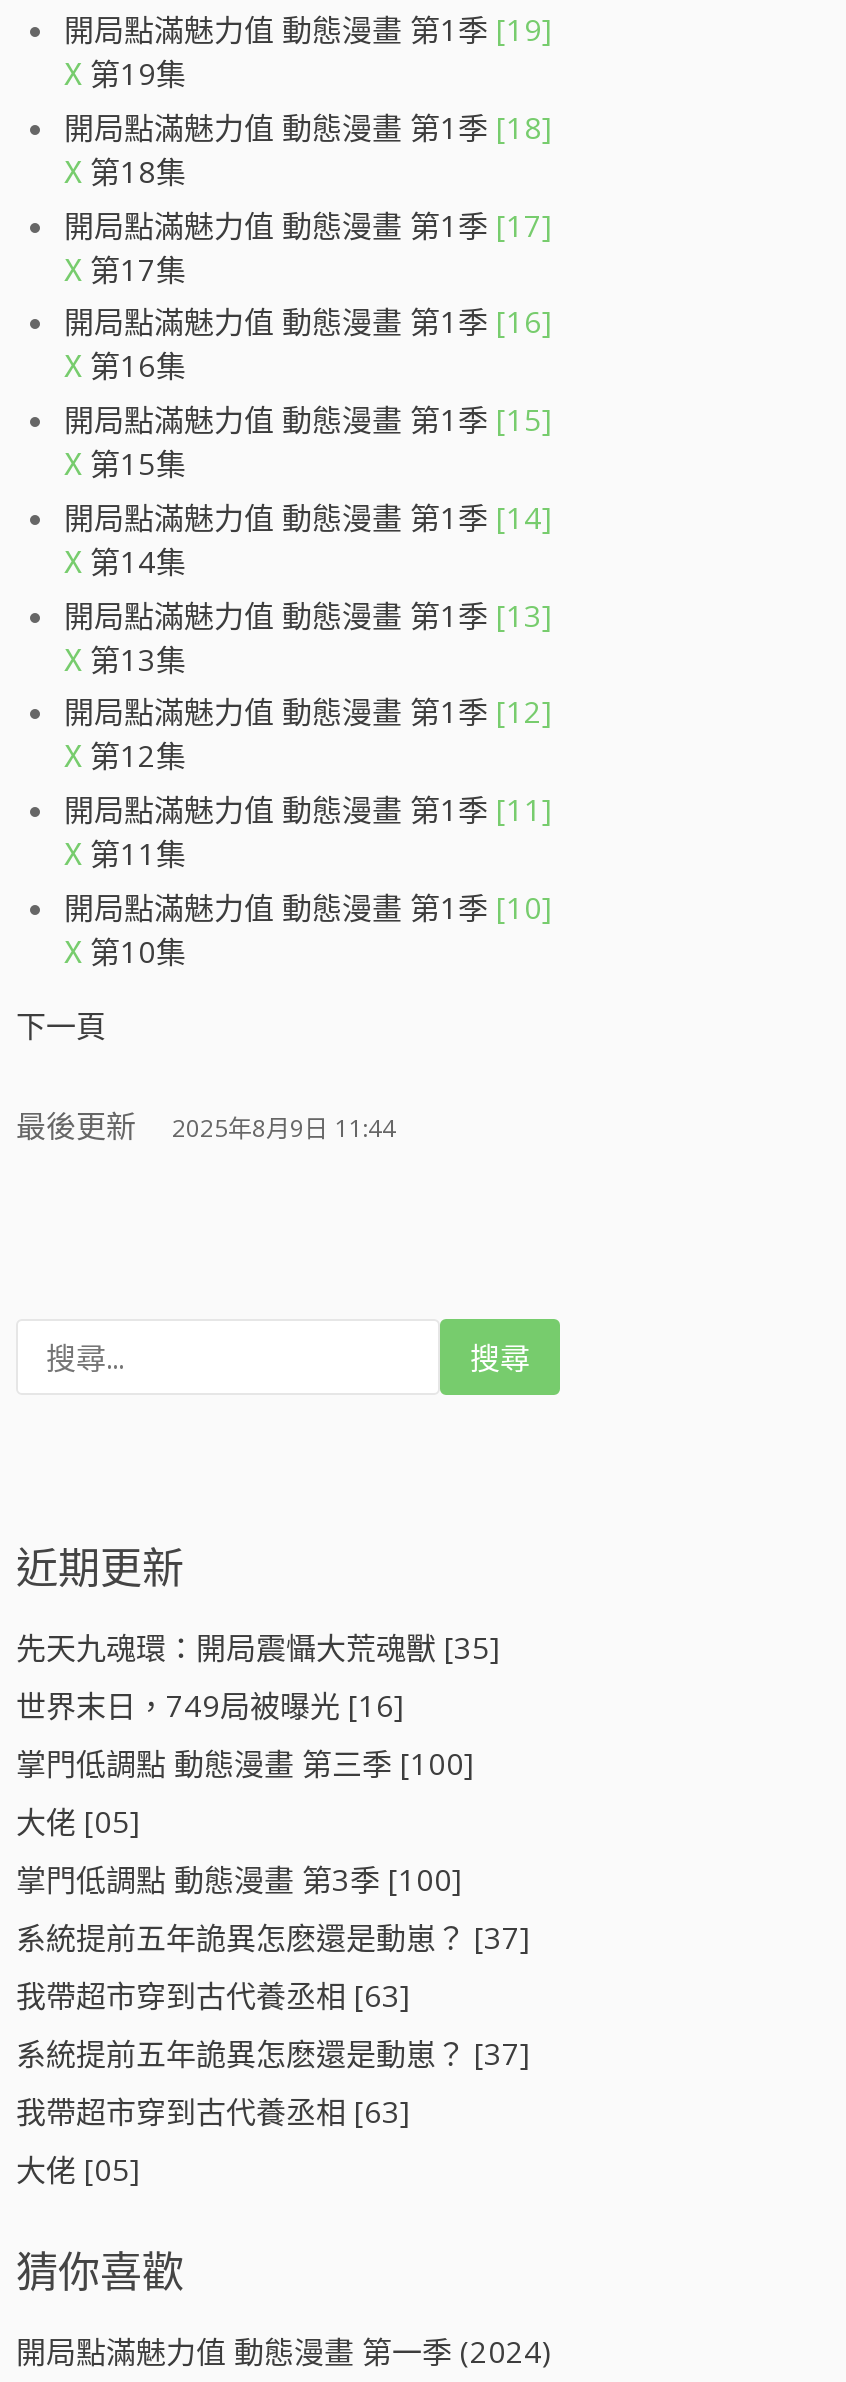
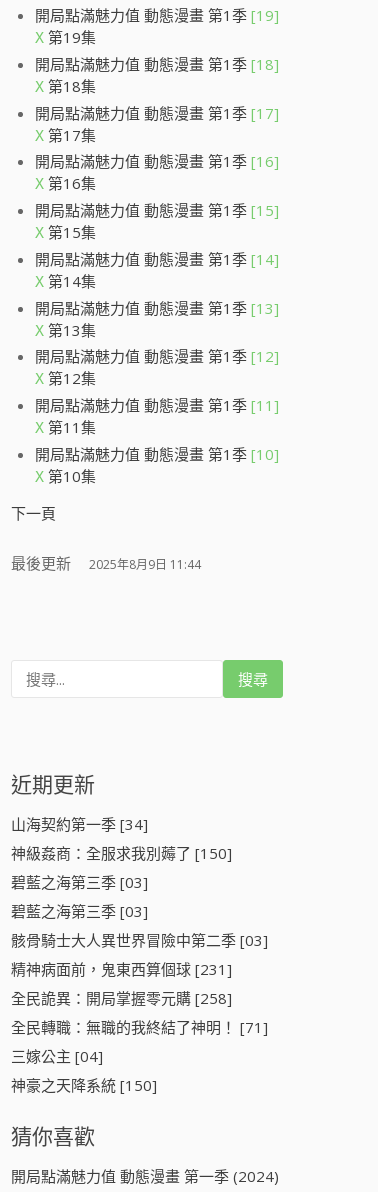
[16,1627,530,2189] 先天九魂環：開局震懾大荒魂獸 [35] | 世界末日，749局被曝光 [16] | 掌門低調點 動態漫畫 第三季 [100] | 大佬 [05] | 掌門低調點 動態漫畫 第3季 [100] | 系統提前五年詭異怎麽還是動崽？ [37] | 我帶超市穿到古代養丞相 [63] | 系統提前五年詭異怎麽還是動崽？ [37] | 我帶超市穿到古代養丞相 [63] | 大佬 [05] -> [11,814,268,1095] 山海契約第一季 [34] | 神級姦商：全服求我別薅了 [150] | 碧藍之海第三季 [03] | 碧藍之海第三季 [03] | 骸骨騎士大人異世界冒險中第二季 [03] | 精神病面前，鬼東西算個球 [231] | 全民詭異：開局掌握零元購 [258] | 全民轉職：無職的我終結了神明！ [71] | 三嫁公主 [04] | 神豪之天降系統 [150]

